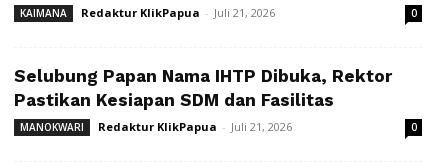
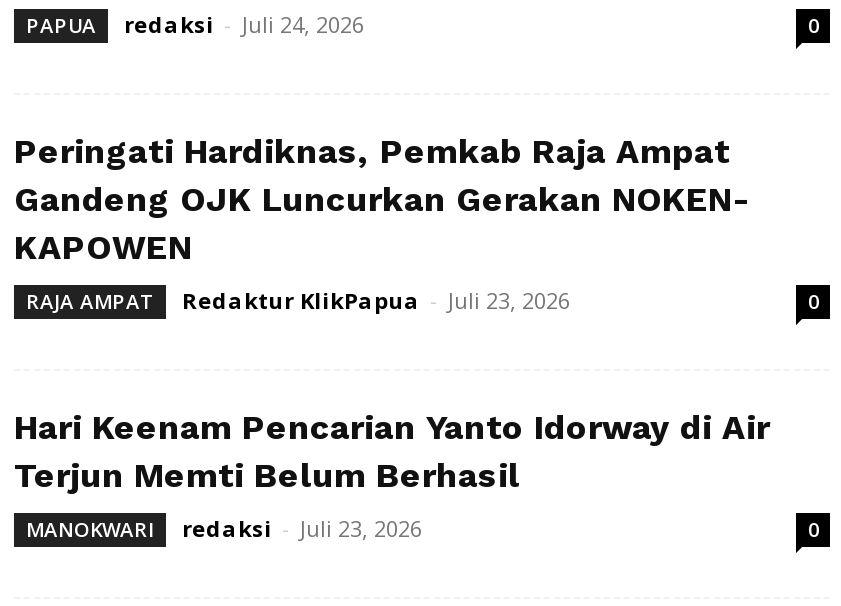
[20,5,275,20] KAIMANA | Redaktur KlikPapua - Juli 21, 2026 -> [26,10,364,40] PAPUA | redaksi - Juli 24, 2026
[14,66,392,110] Selubung Papan Nama IHTP Dibuka, Rektor | Pastikan Kesiapan SDM dan Fasilitas -> [14,132,820,496] Peringati Hardiknas, Pemkab Raja Ampat | Gandeng OJK Luncurkan Gerakan NOKEN- | KAPOWEN | RAJA AMPAT | Redaktur KlikPapua - Juli 23, 2026 | 0 | Hari Keenam Pencarian Yanto Idorway di Air | Terjun Memti Belum Berhasil
[98,119,292,134] Redaktur KlikPapua - Juli 21, 2026 -> [182,514,422,544] redaksi - Juli 23, 2026

